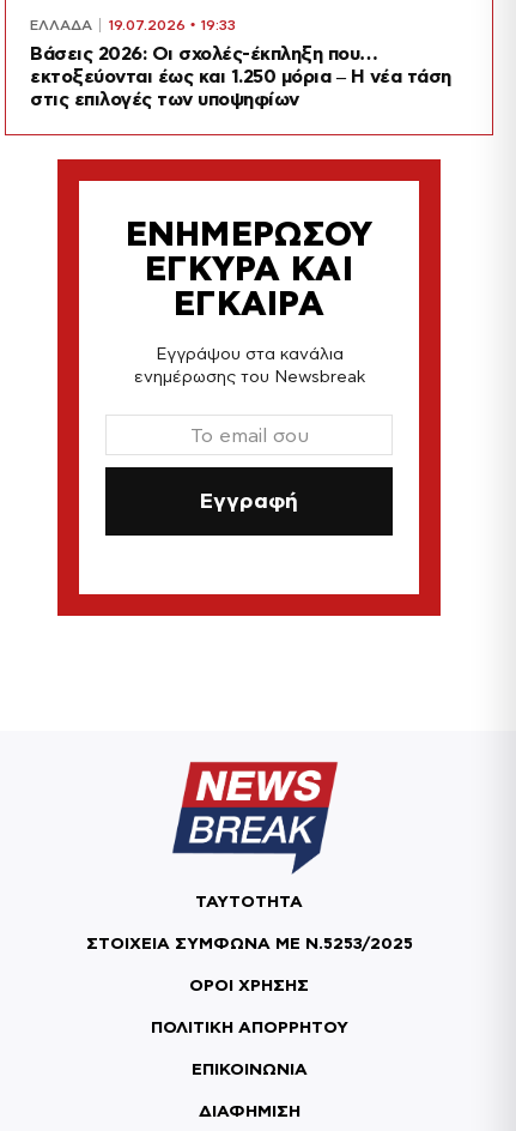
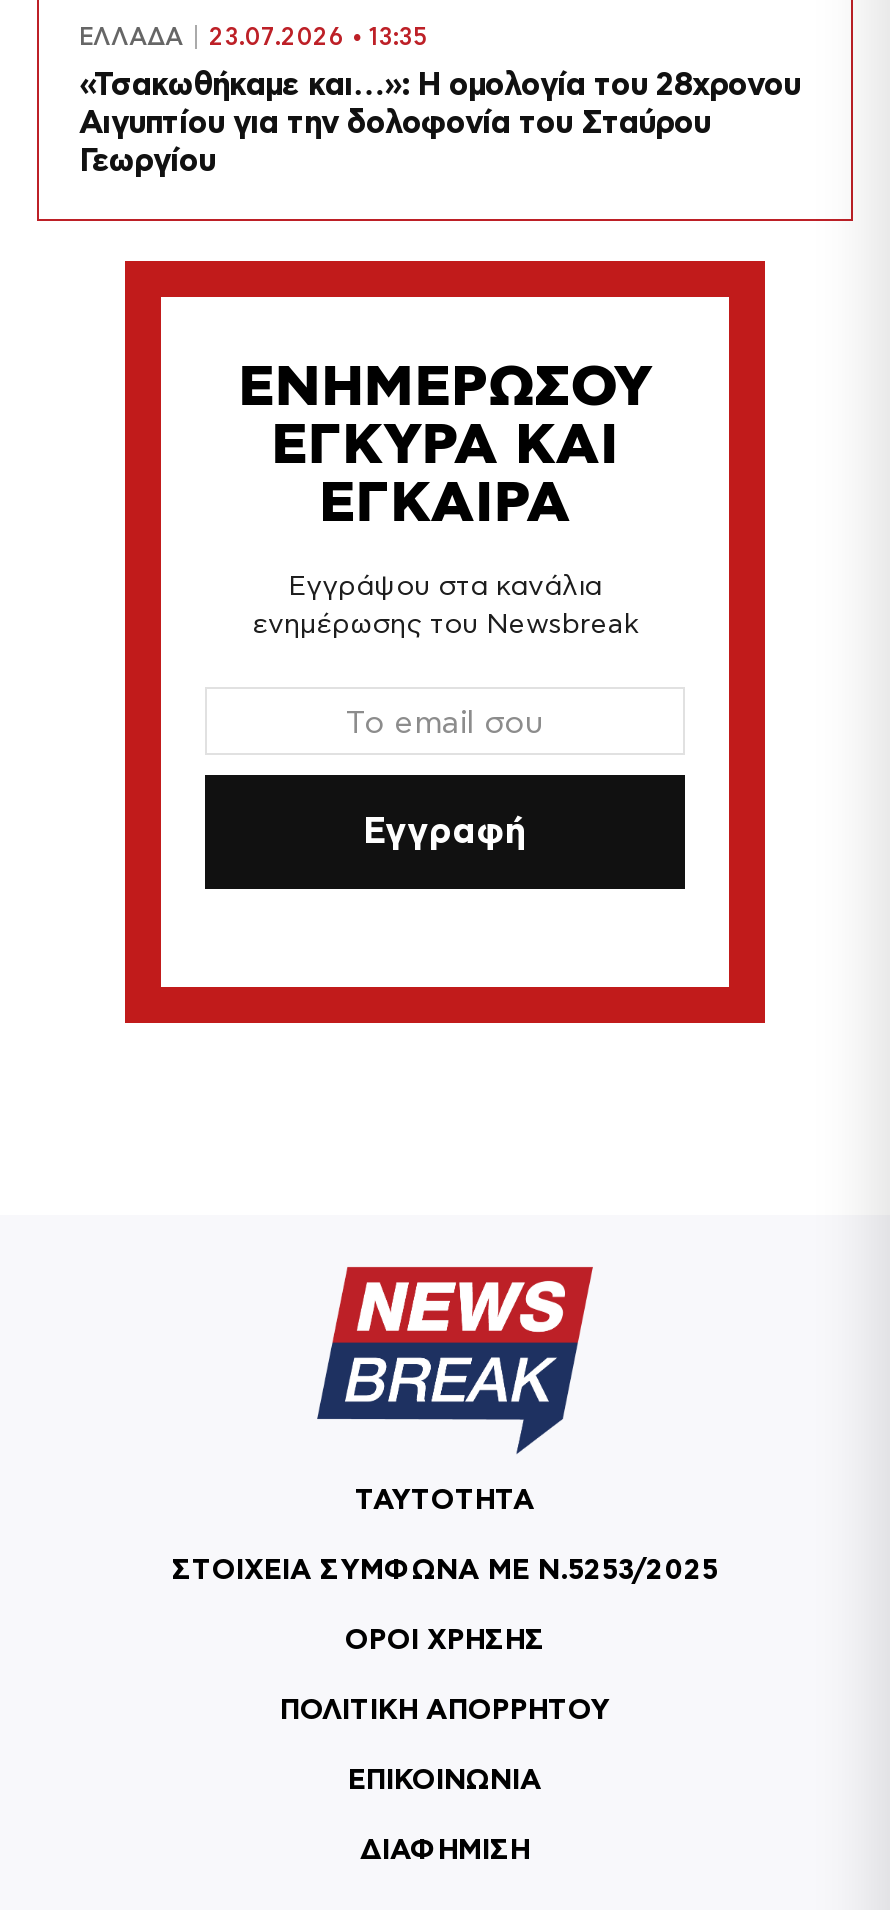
[30,17,236,33] ΕΛΛΑΔΑ 19.07.2026 • 19:33 -> [79,23,427,49] ΕΛΛΑΔΑ 23.07.2026 • 13:35
[30,43,451,109] Βάσεις 2026: Οι σχολές-έκπληξη που… | εκτοξεύονται έως και 1.250 μόρια – Η νέα τάση | στις επιλογές των υποψηφίων -> [79,67,800,177] «Τσακωθήκαμε και…»: Η ομολογία του 28χρονου | Αιγυπτίου για την δολοφονία του Σταύρου | Γεωργίου

